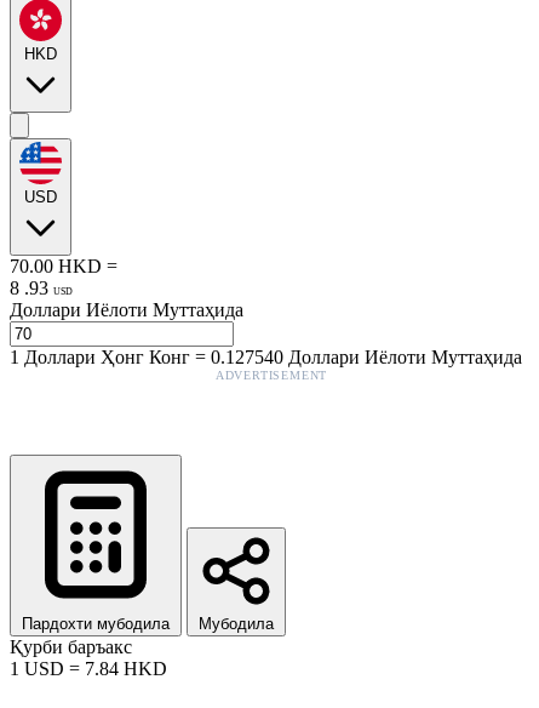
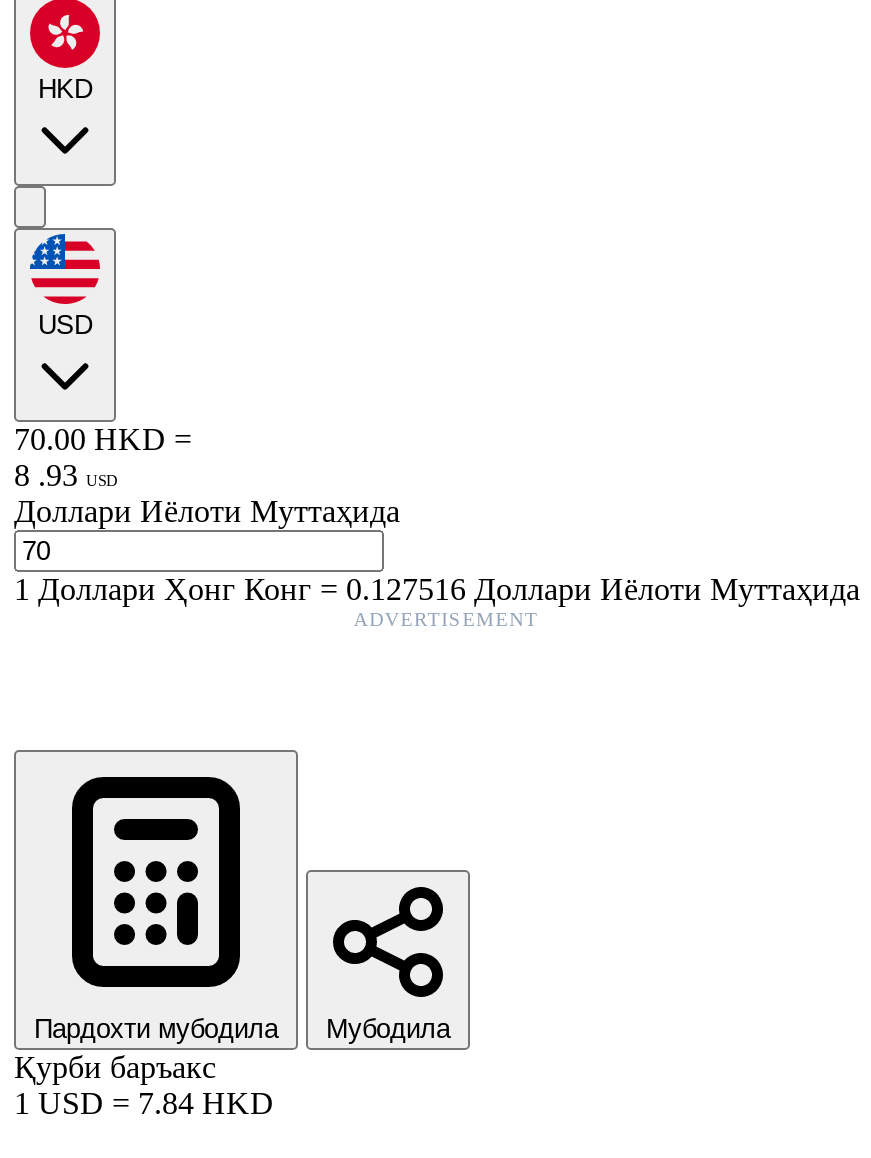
[10,346,522,367] 1Доллари Ҳонг Конг=0.127540 Доллари Иёлоти Муттаҳида -> [14,572,860,606] 1Доллари Ҳонг Конг=0.127516 Доллари Иёлоти Муттаҳида

